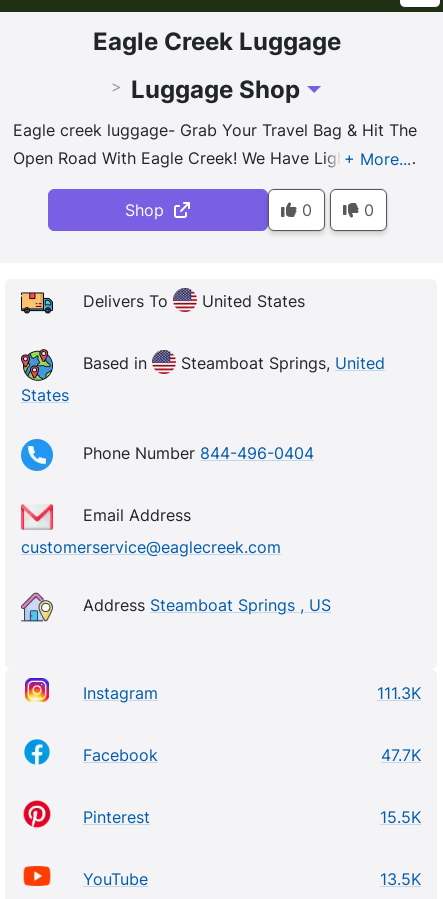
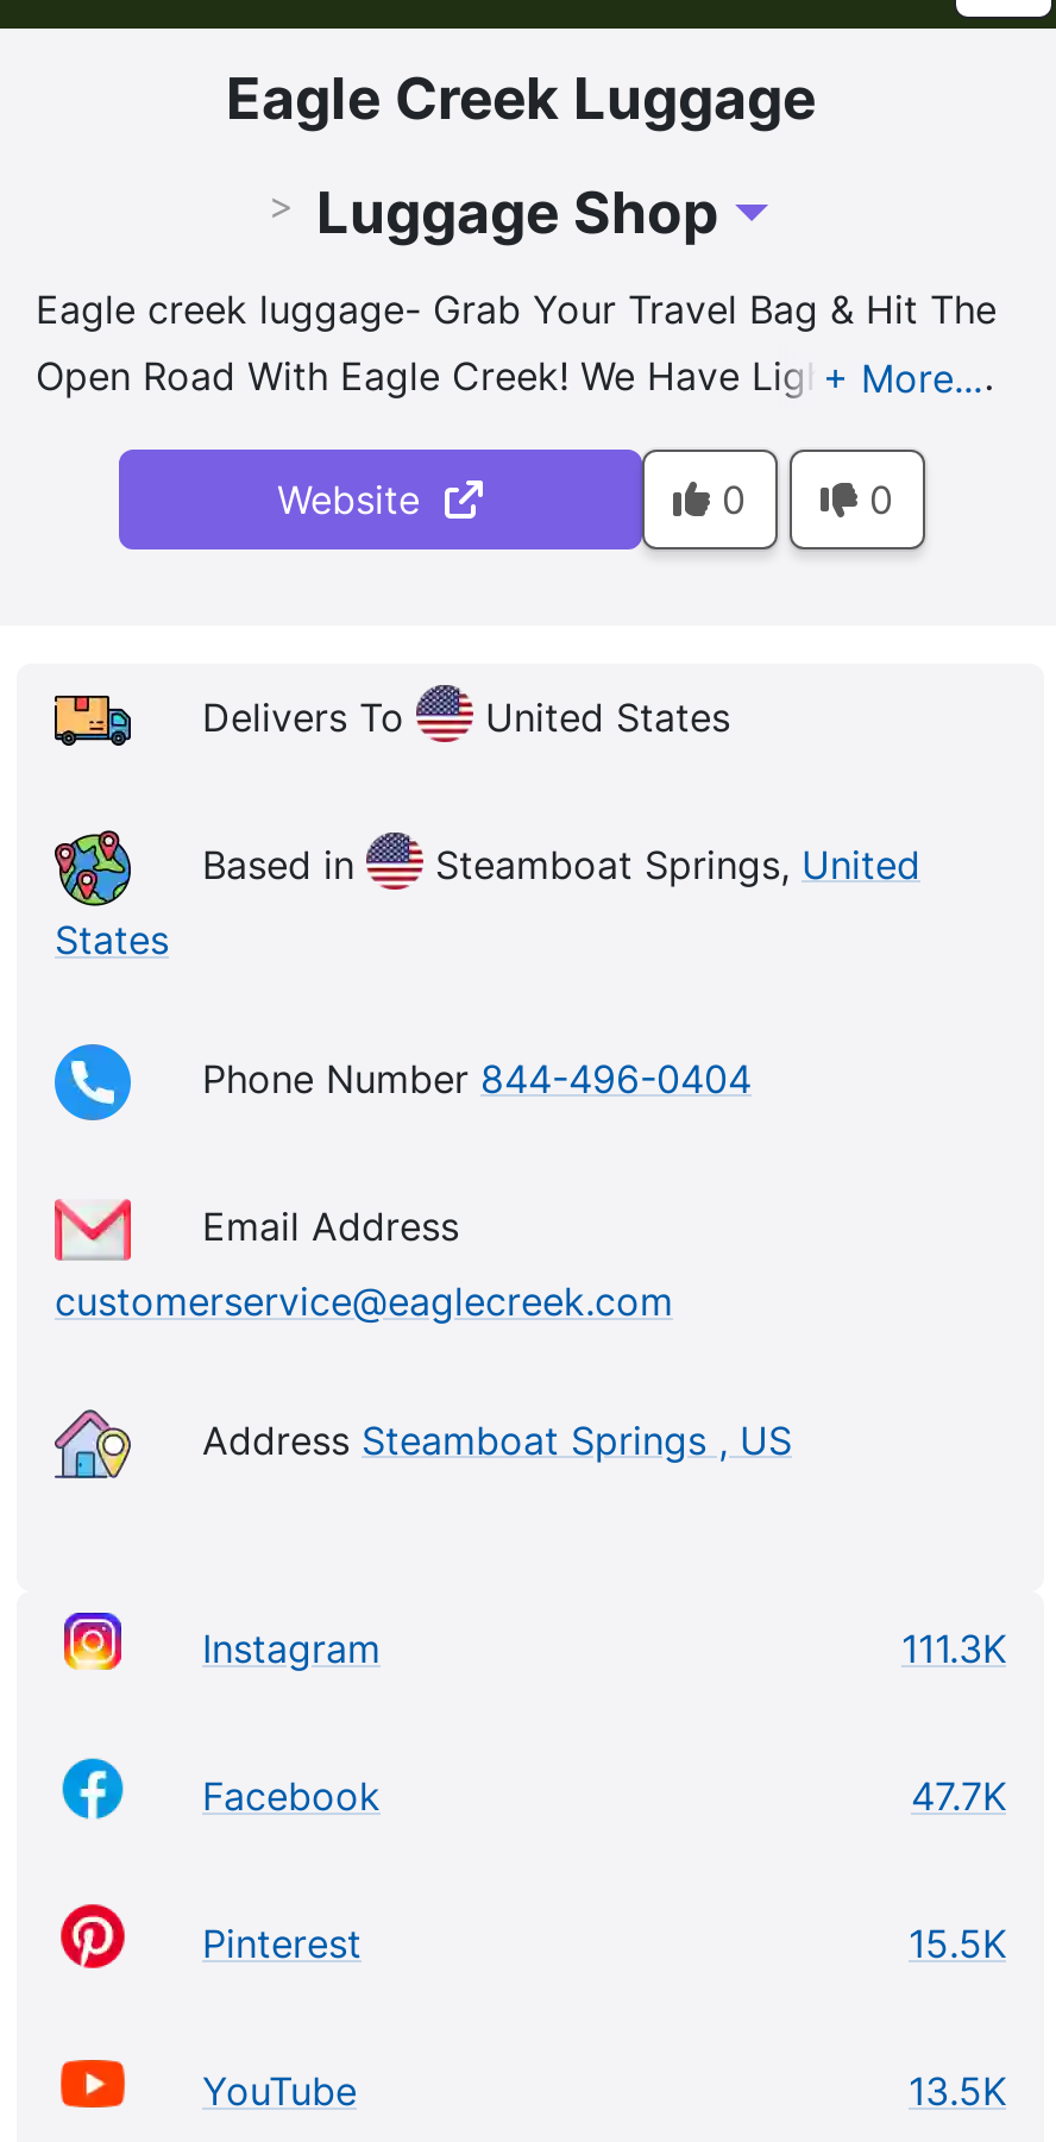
[125,200,174,220] Shop -> [277,476,444,523] Website

